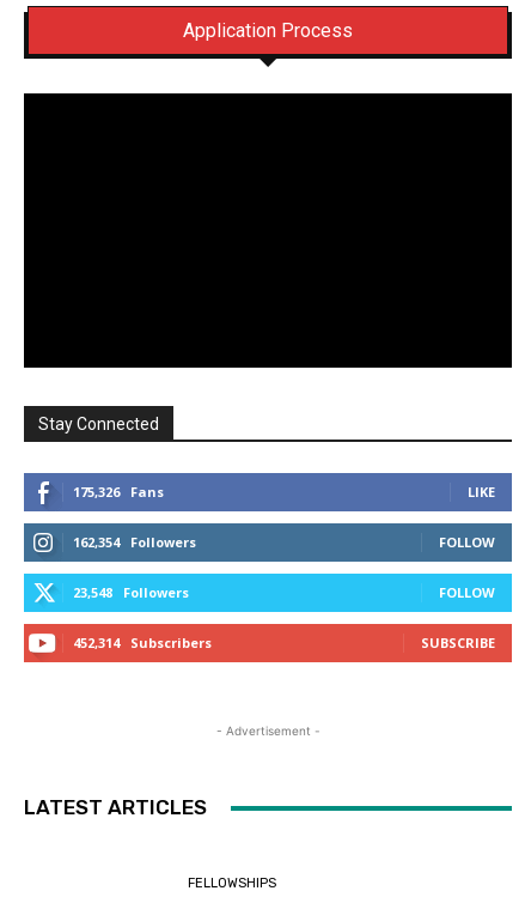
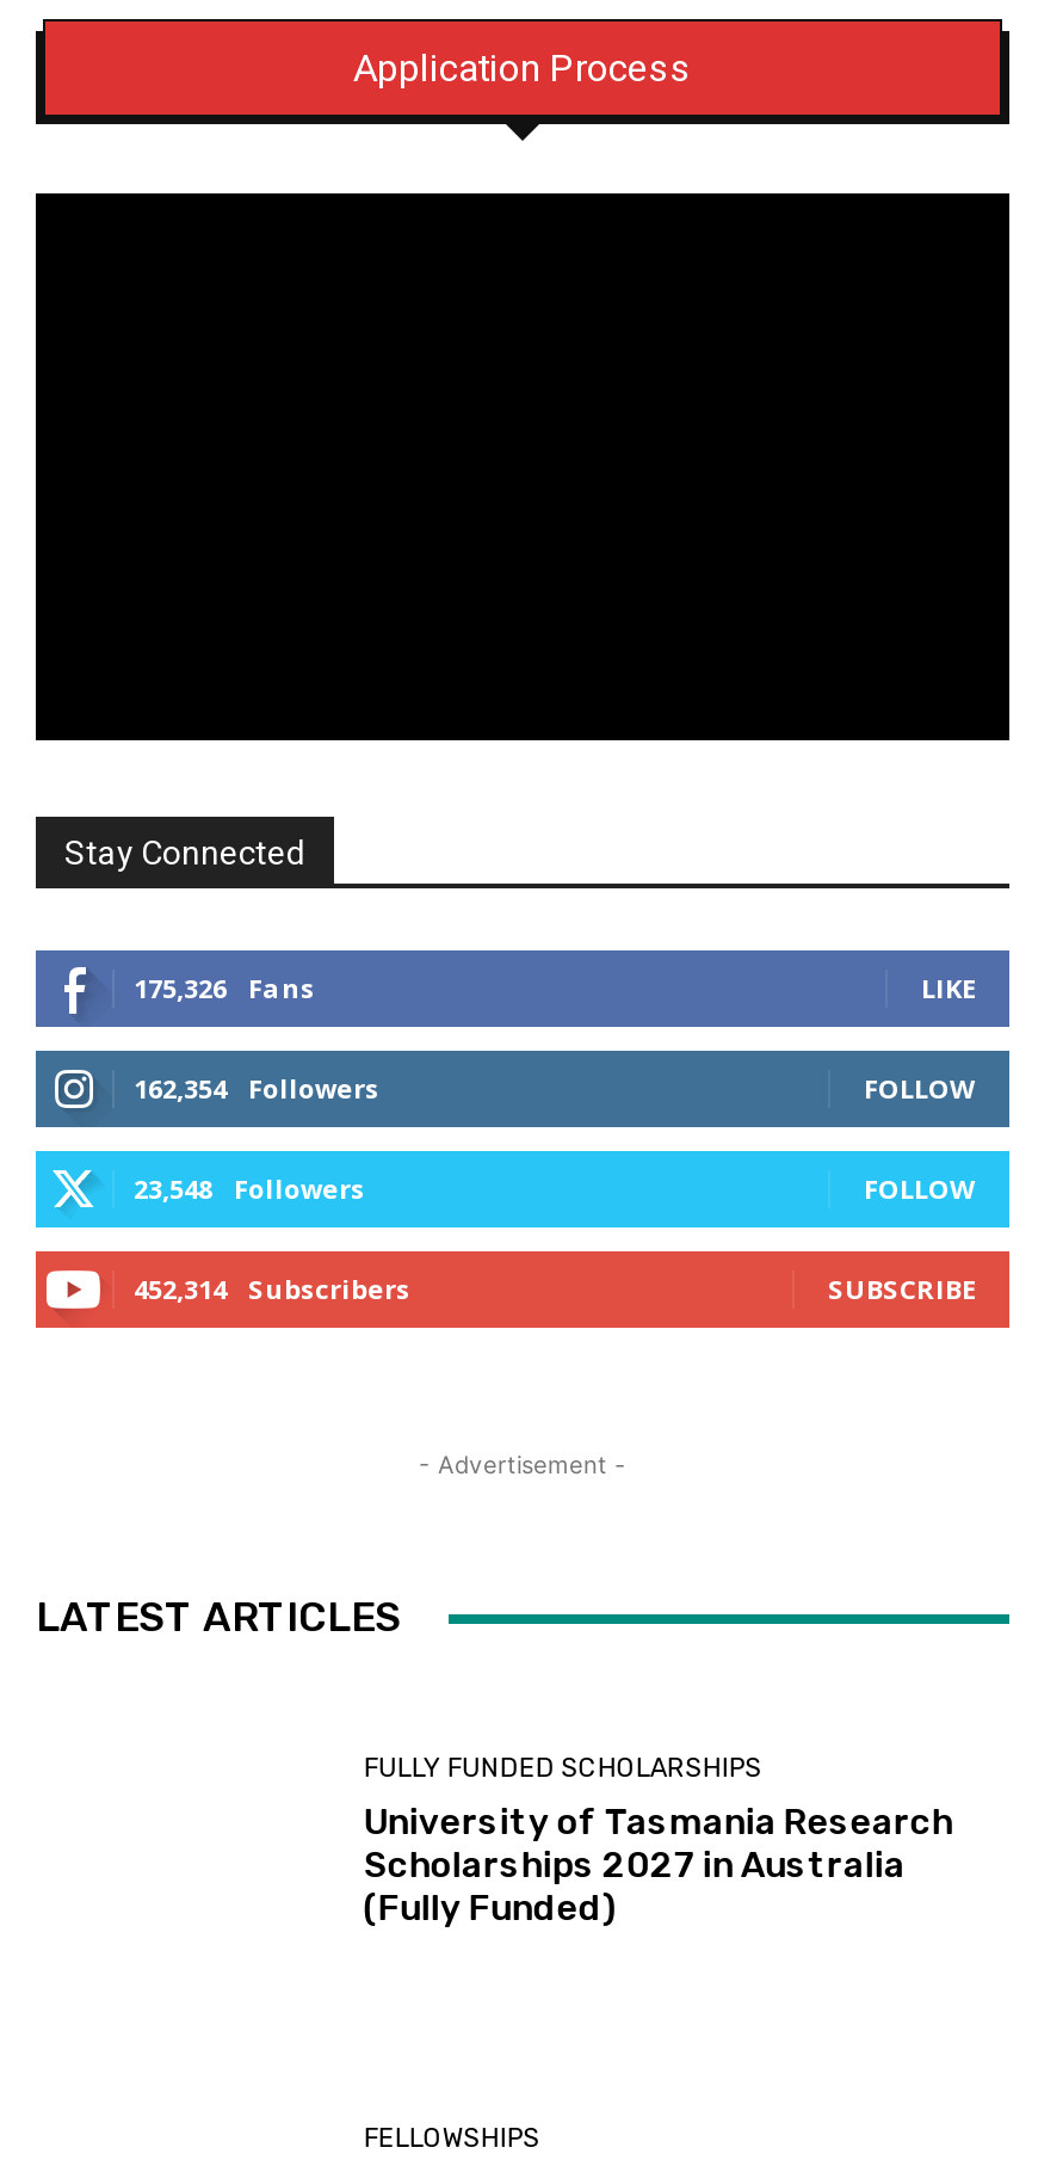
none -> [364,1753,953,1930] FULLY FUNDED SCHOLARSHIPS | University of Tasmania Research | Scholarships 2027 in Australia | (Fully Funded)

